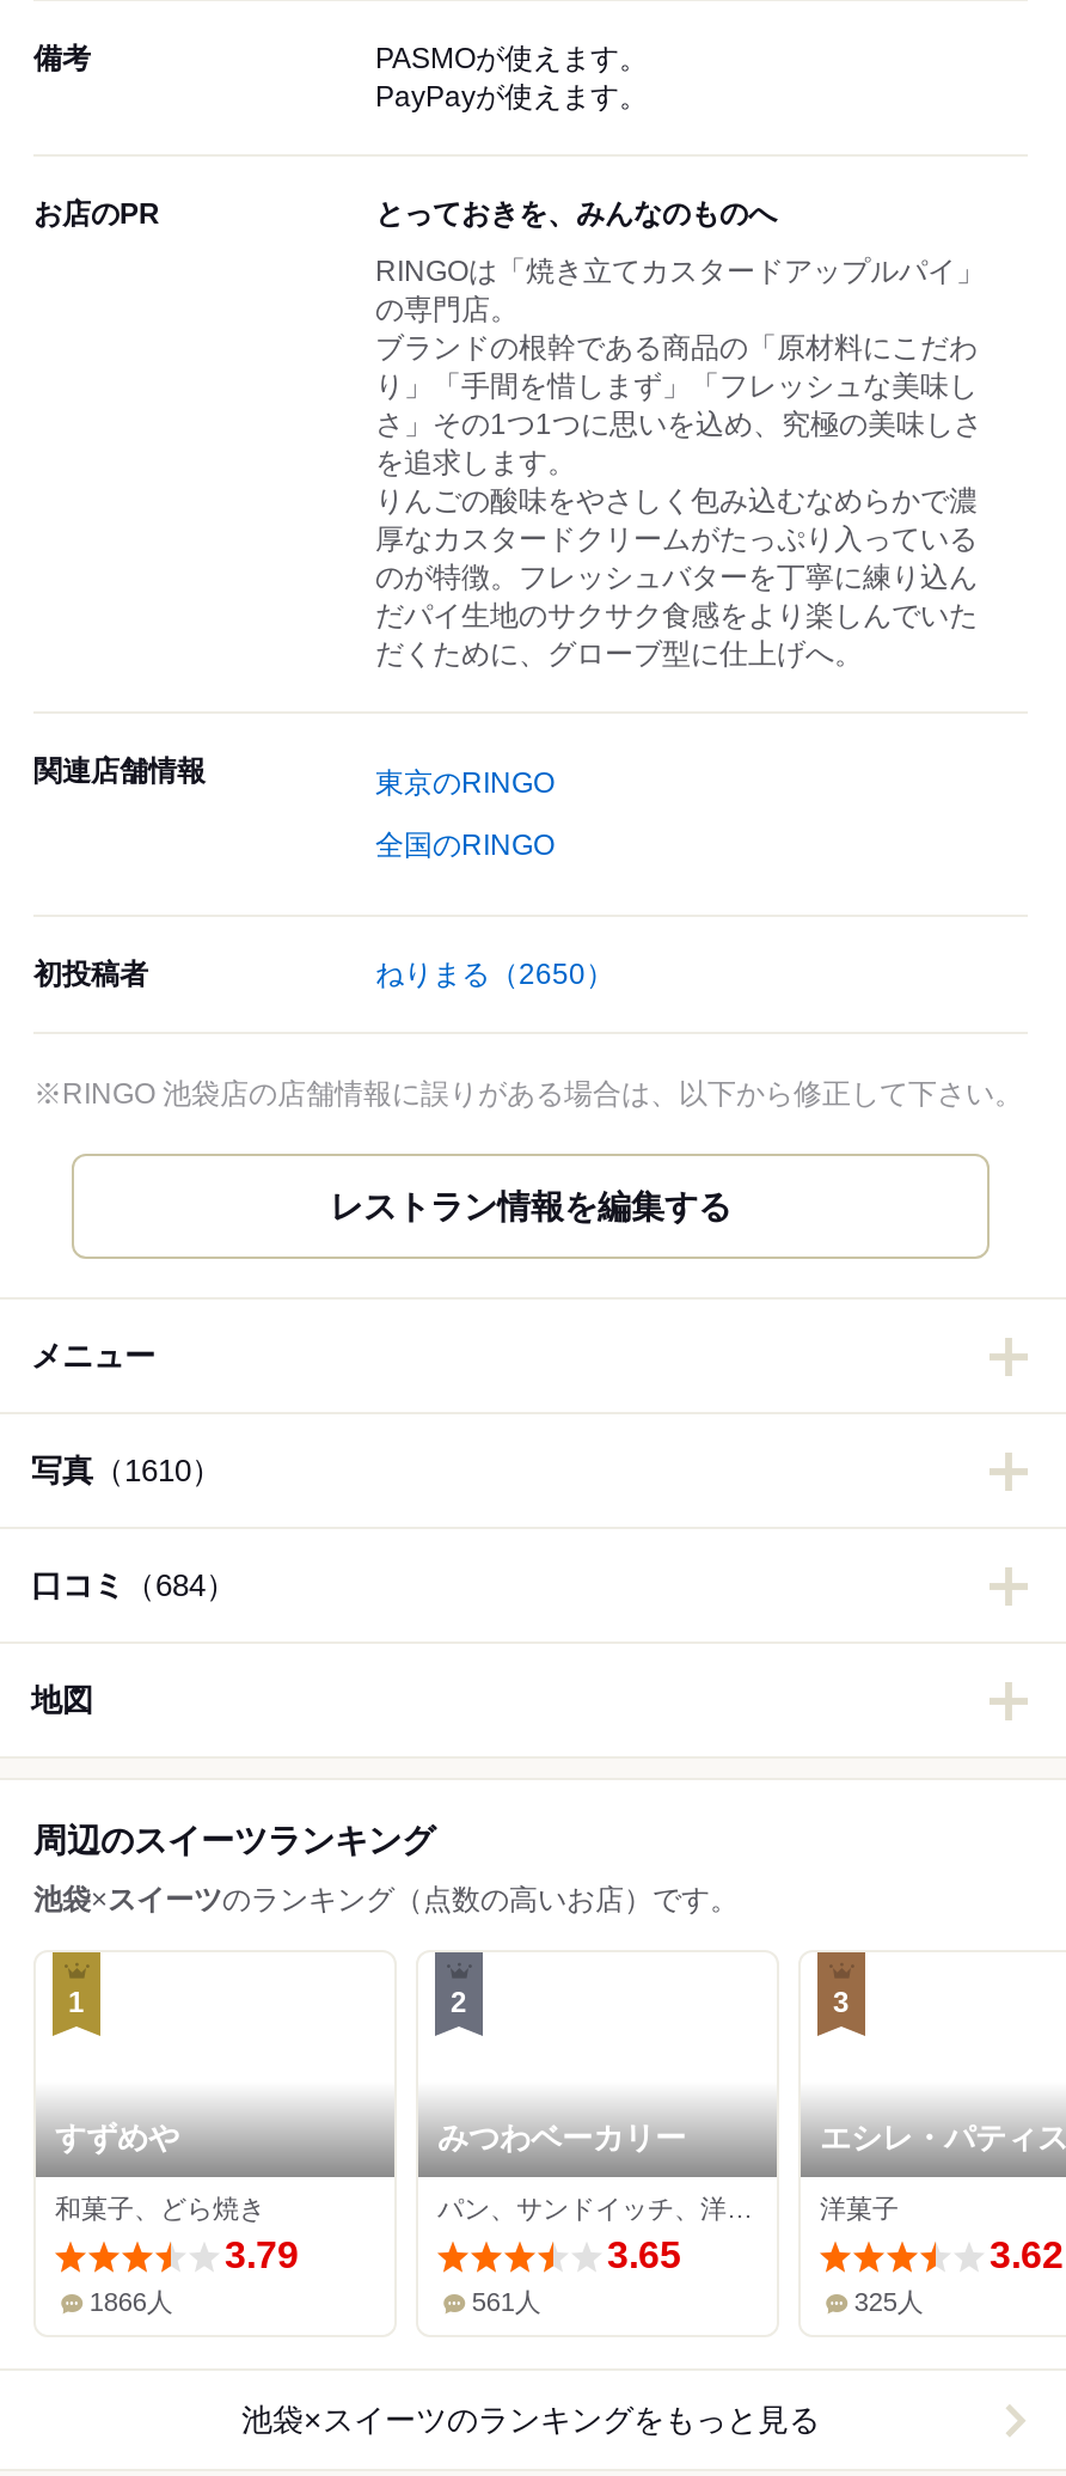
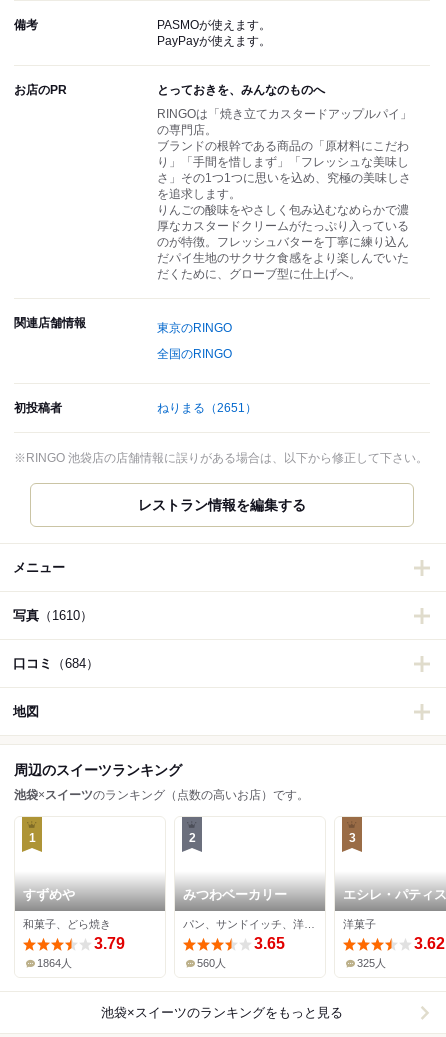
[375,958,614,992] ねりまる（2650） -> [157,401,257,415] ねりまる（2651）
[89,2288,173,2317] 1866人 -> [37,957,72,969] 1864人
[472,2288,541,2317] 561人 -> [197,957,226,969] 560人

